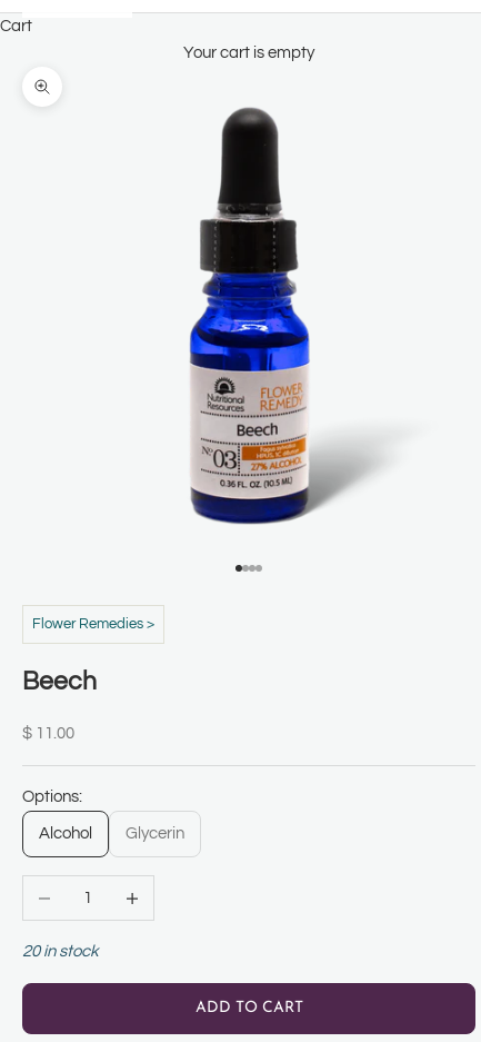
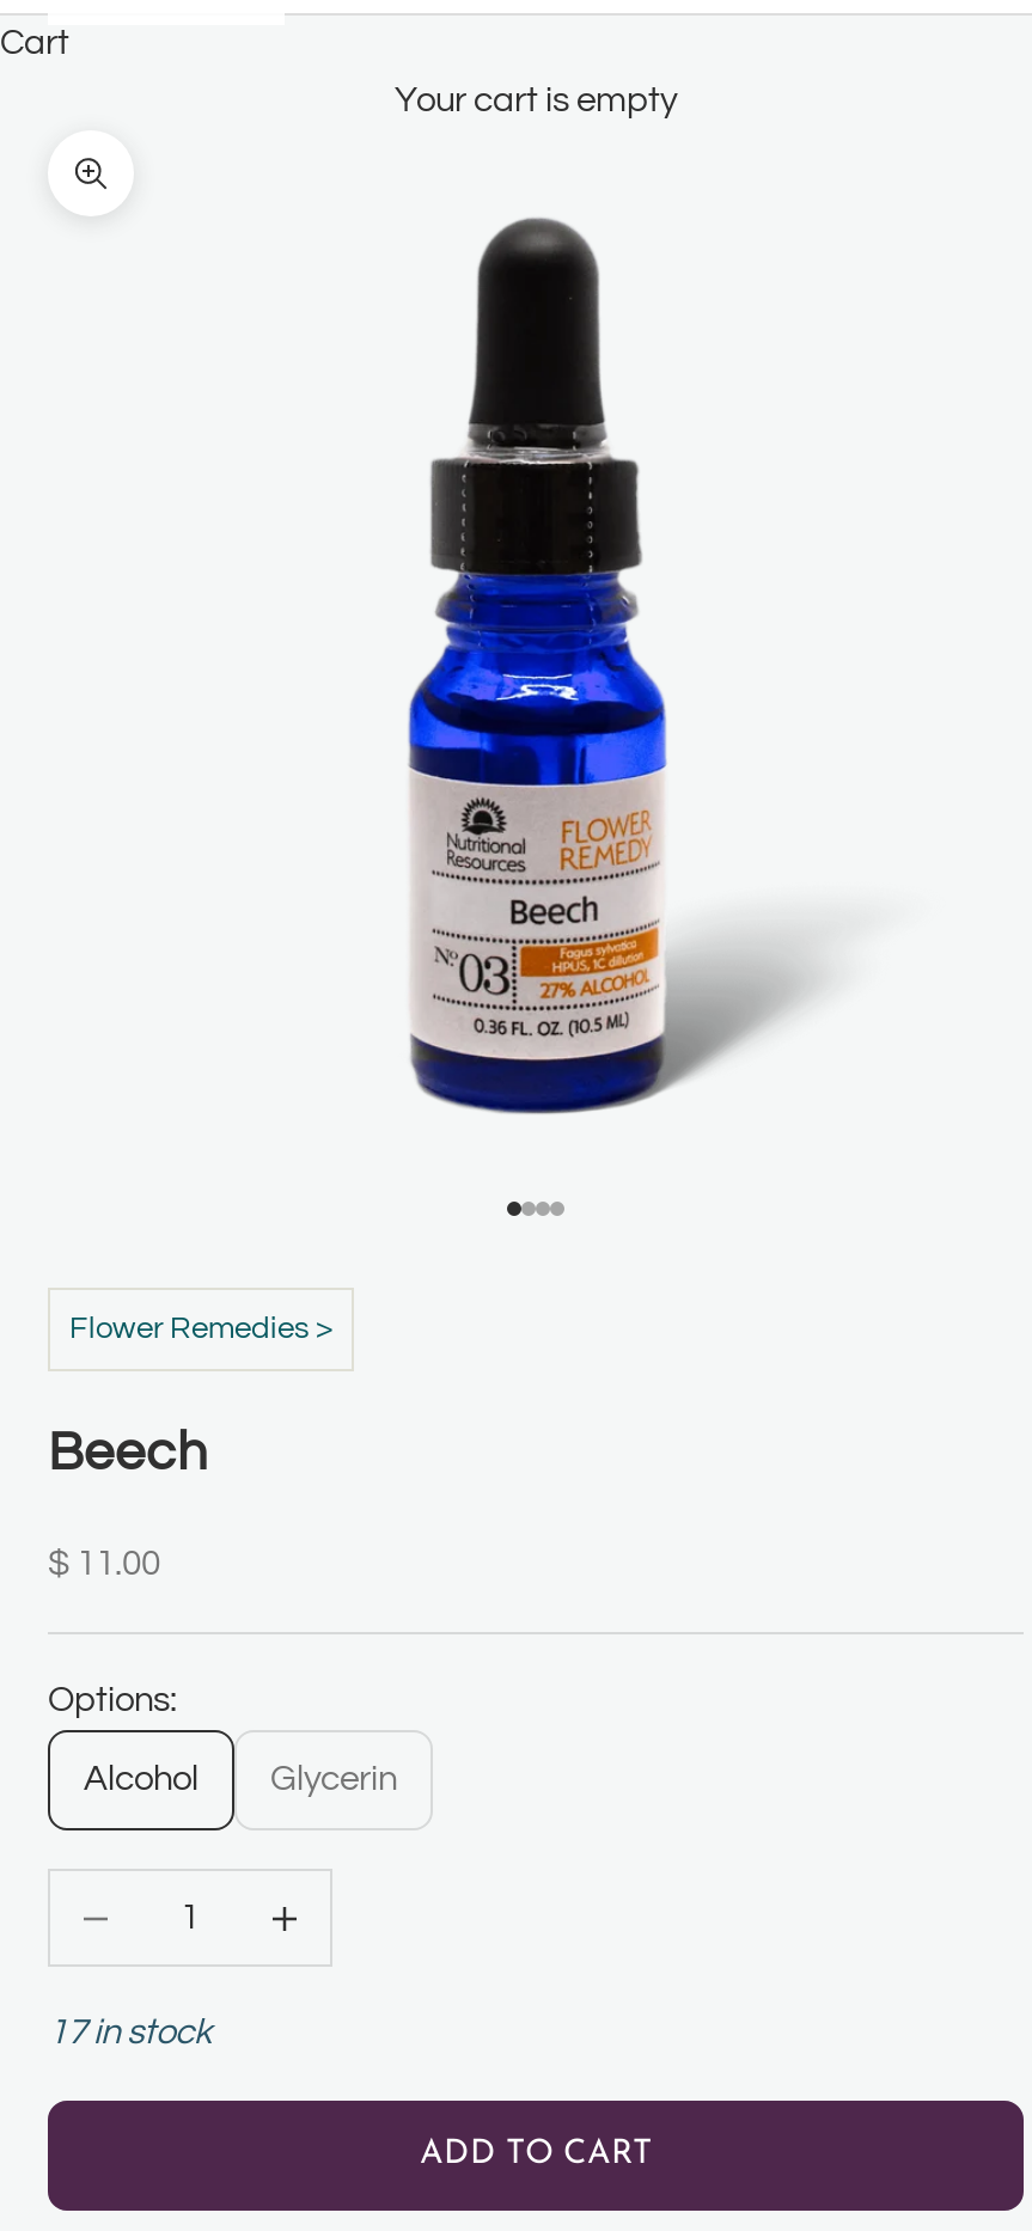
[22,943,99,959] 20 in stock -> [48,2014,213,2050] 17 in stock

